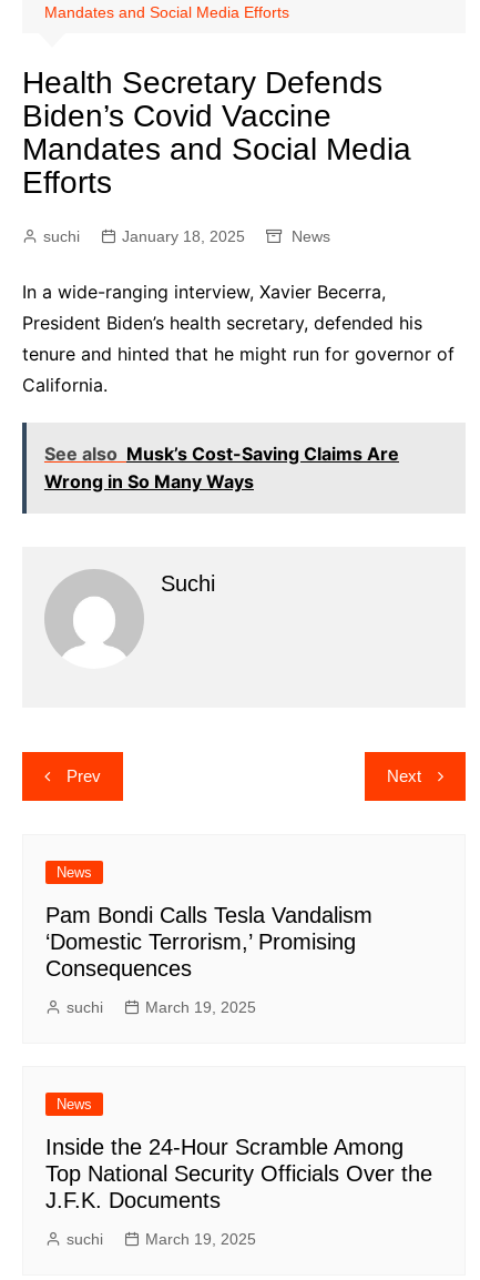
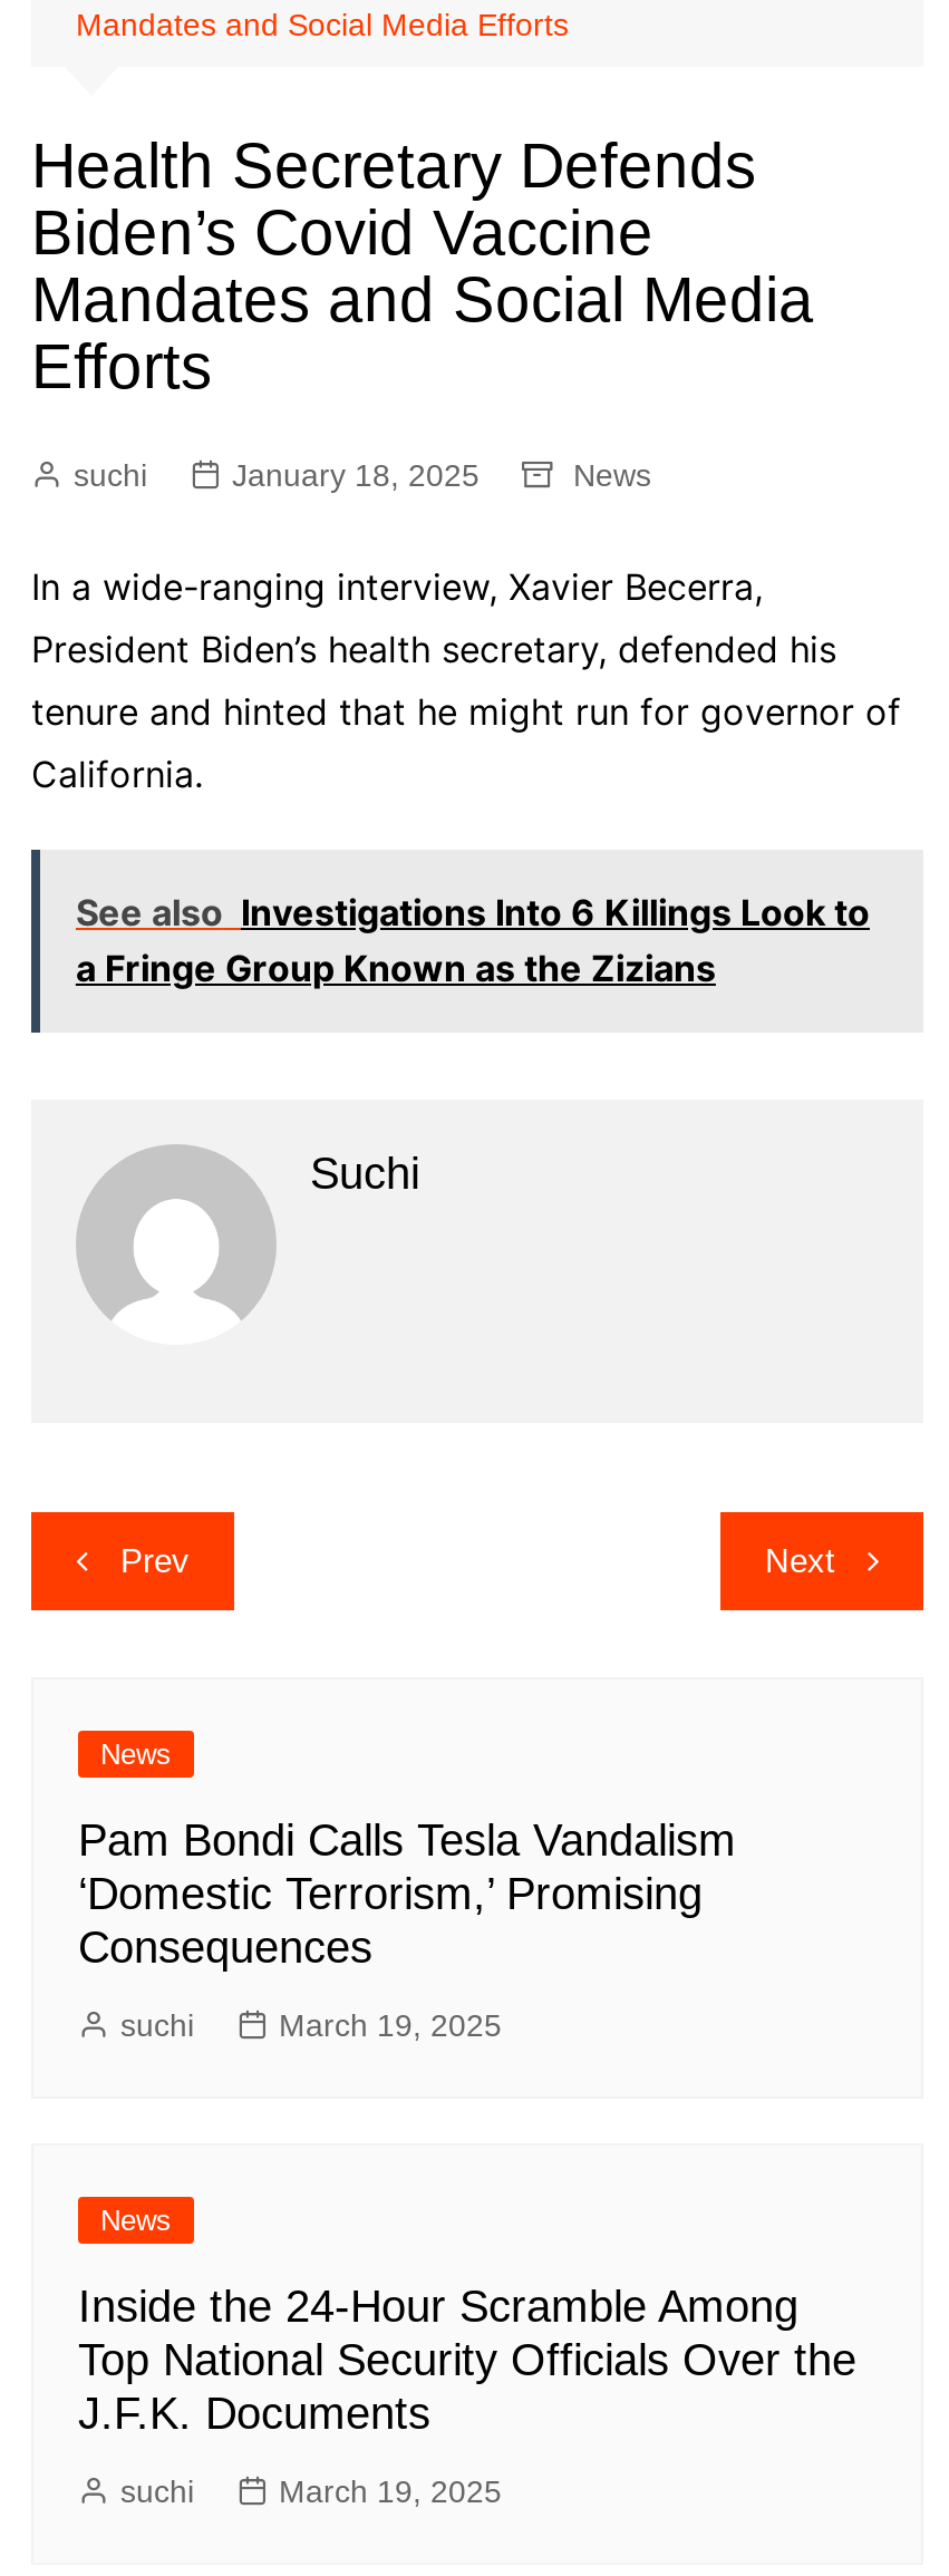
[44,443,399,492] See also Musk’s Cost-Saving Claims Are | Wrong in So Many Ways -> [76,890,870,990] See also Investigations Into 6 Killings Look to | a Fringe Group Known as the Zizians

